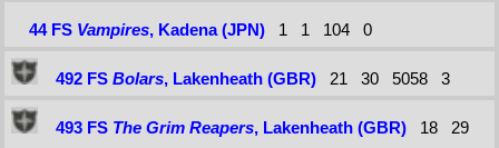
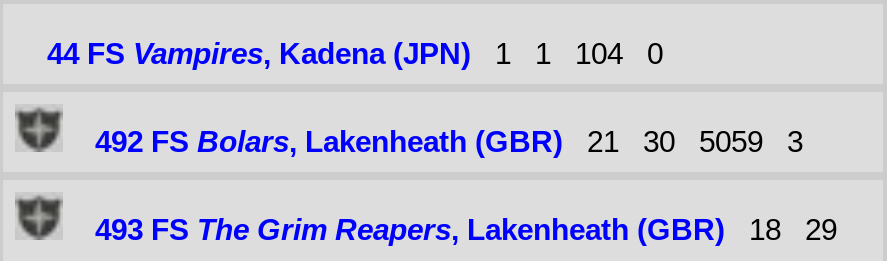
[56,69,450,88] 492 FS Bolars, Lakenheath (GBR) 21 30 5058 3 -> [95,124,803,158] 492 FS Bolars, Lakenheath (GBR) 21 30 5059 3

